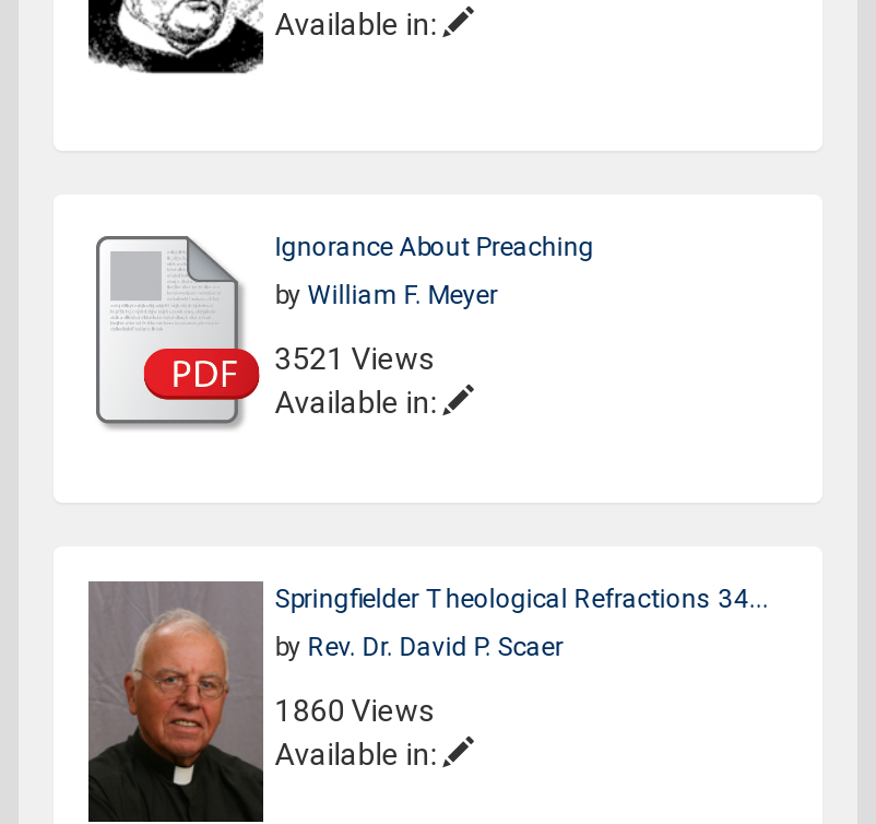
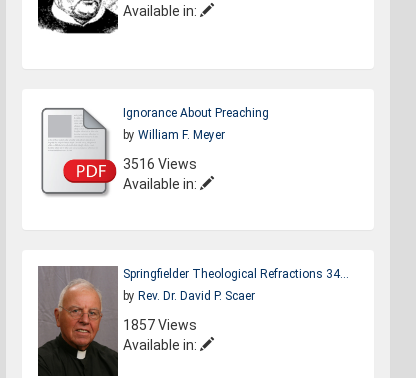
[275,341,436,376] 3521 Views -> [123,156,197,172] 3516 Views
[275,693,436,728] 1860 Views -> [123,317,197,333] 1857 Views

